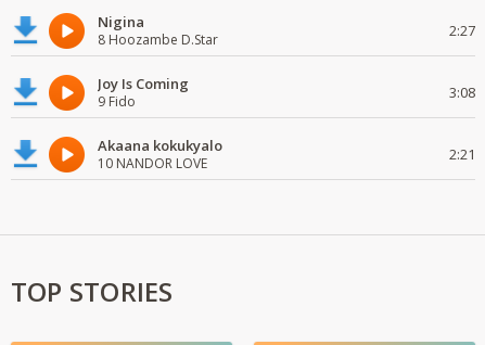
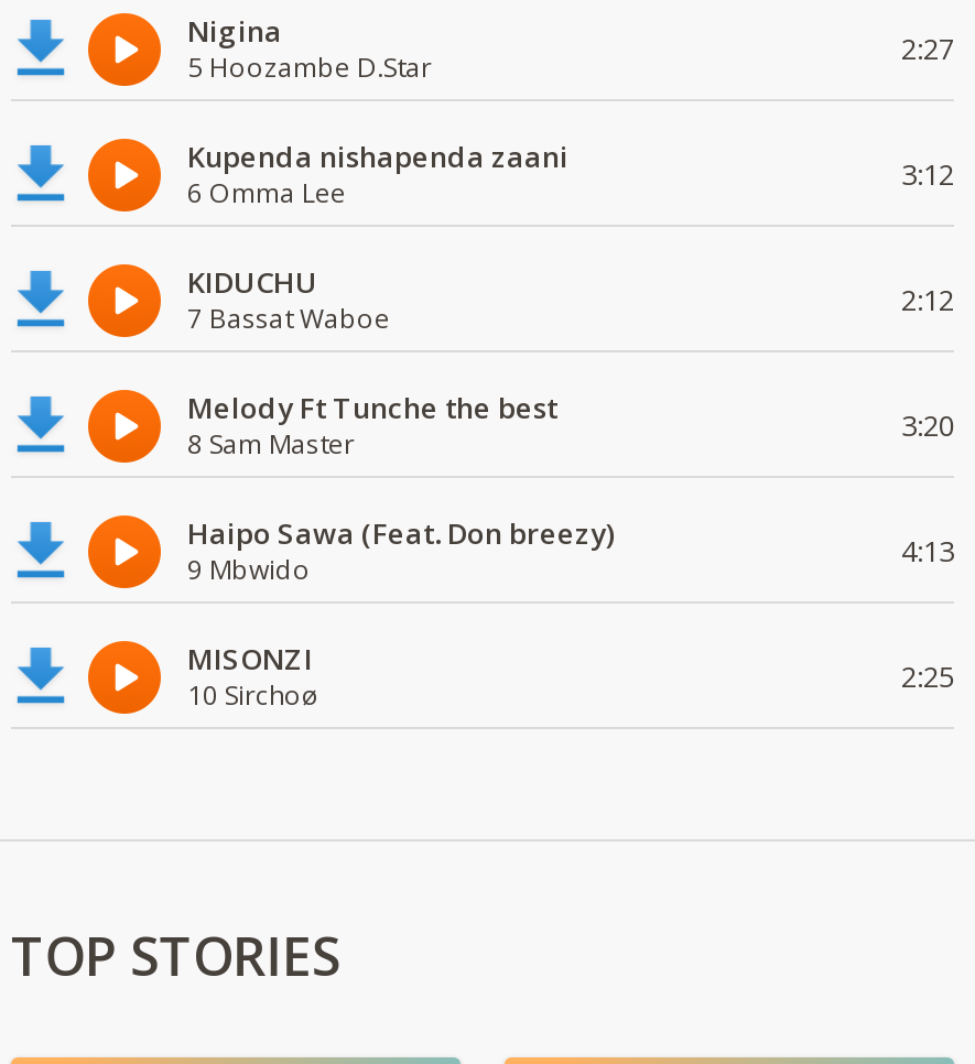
[98,30,218,48] 8 Hoozambe D.Star -> [187,48,432,85] 5 Hoozambe D.Star
[98,73,475,172] Joy Is Coming | 9 Fido | 3:08 | Akaana kokukyalo | 10 NANDOR LOVE | 2:21 -> [187,136,954,713] Kupenda nishapenda zaani | 6 Omma Lee | 3:12 | KIDUCHU | 7 Bassat Waboe | 2:12 | Melody Ft Tunche the best | 8 Sam Master | 3:20 | Haipo Sawa (Feat. Don breezy) | 9 Mbwido | 4:13 | MISONZI | 10 Sirchoø | 2:25

